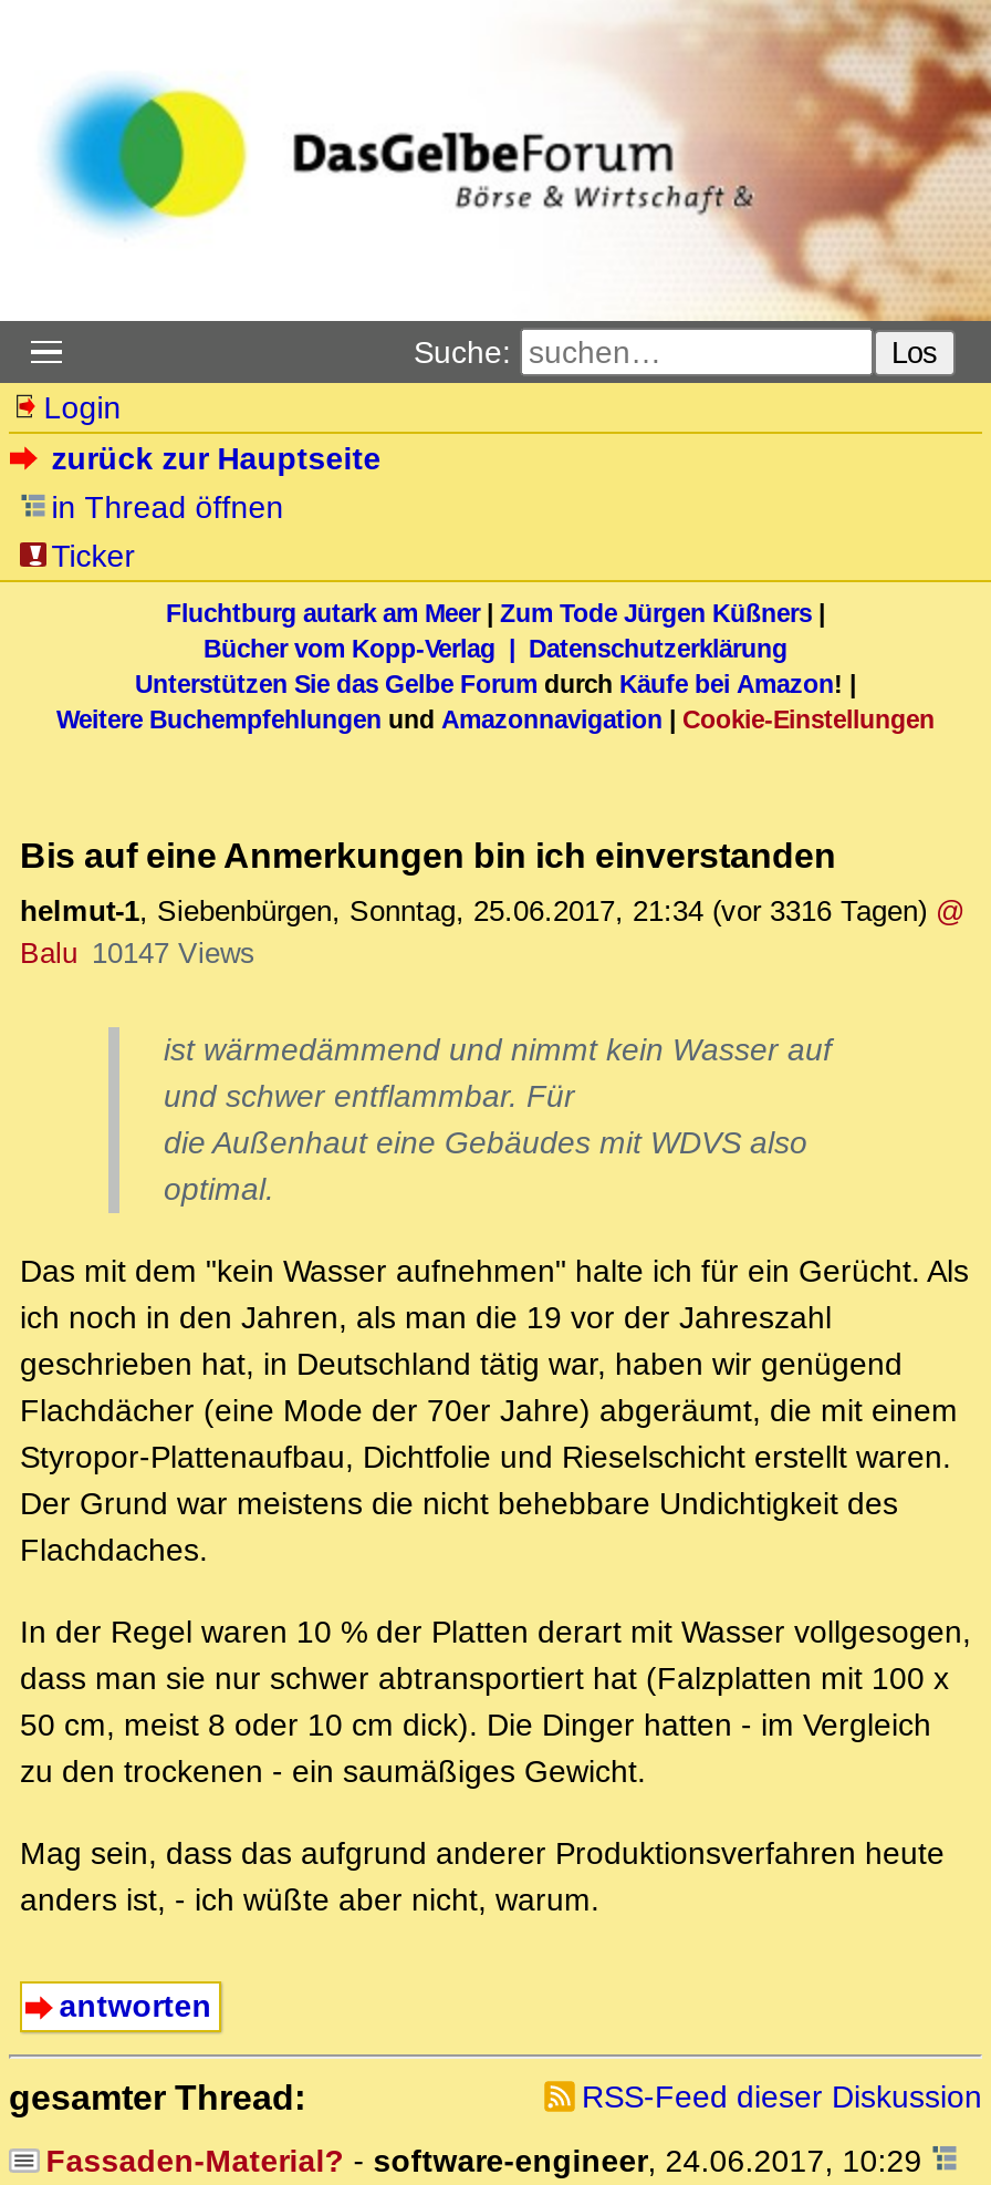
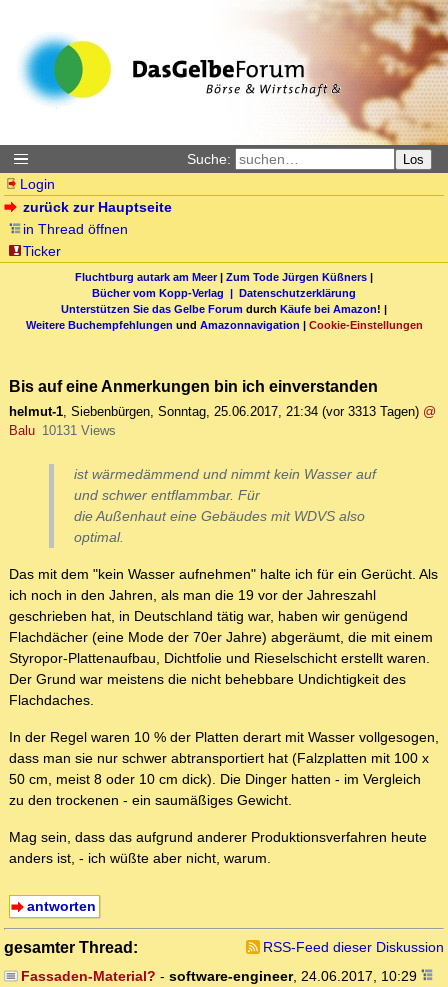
[20,895,964,929] helmut-1, Siebenbürgen, Sonntag, 25.06.2017, 21:34 (vor 3316 Tagen) @ -> [9,404,436,419] helmut-1, Siebenbürgen, Sonntag, 25.06.2017, 21:34 (vor 3313 Tagen) @
[20,938,255,971] Balu 10147 Views -> [9,423,115,438] Balu 10131 Views

